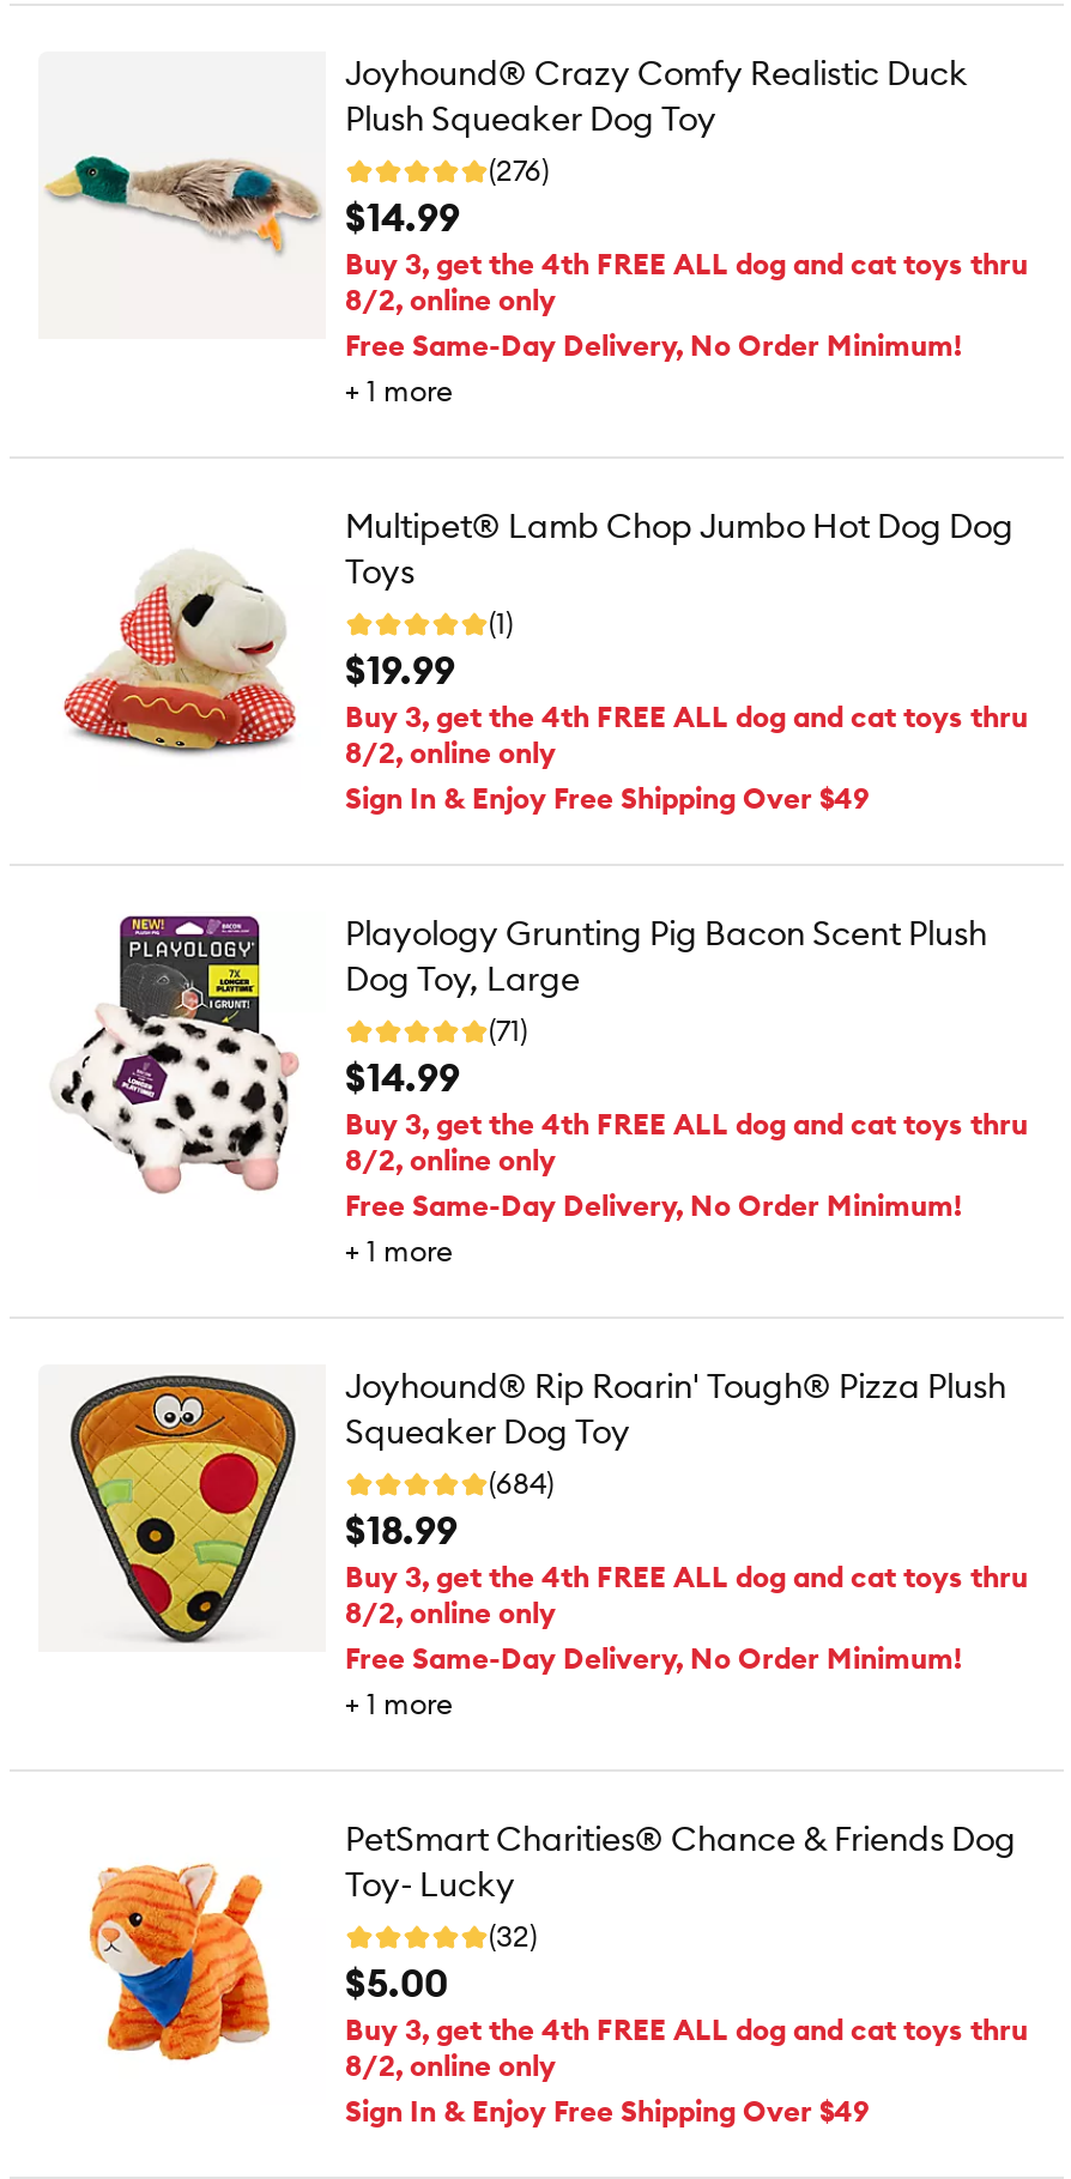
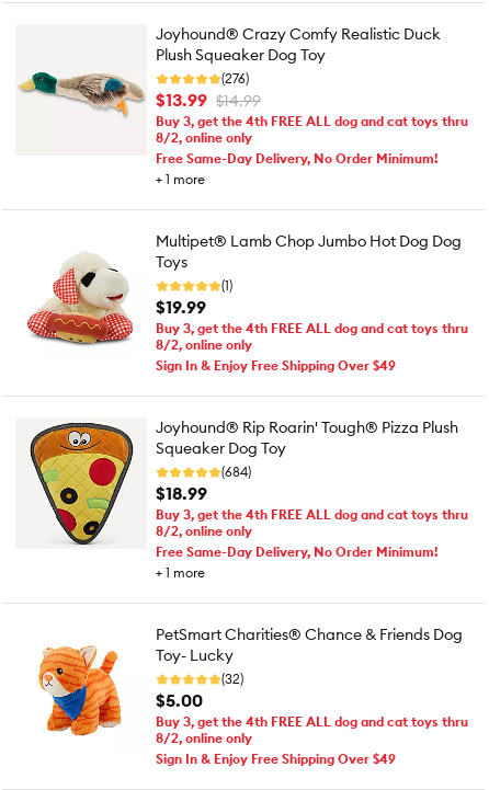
[345,194,460,242] $14.99 -> [156,89,261,111] $13.99 $14.99
[55,913,1028,1270] [image] | Playology Grunting Pig Bacon Scent Plush | Dog Toy, Large | (71) | $14.99 | Buy 3, get the 4th FREE ALL dog and cat toys thru | 8/2, online only | Free Same-Day Delivery, No Order Minimum! | + 1 more -> none

